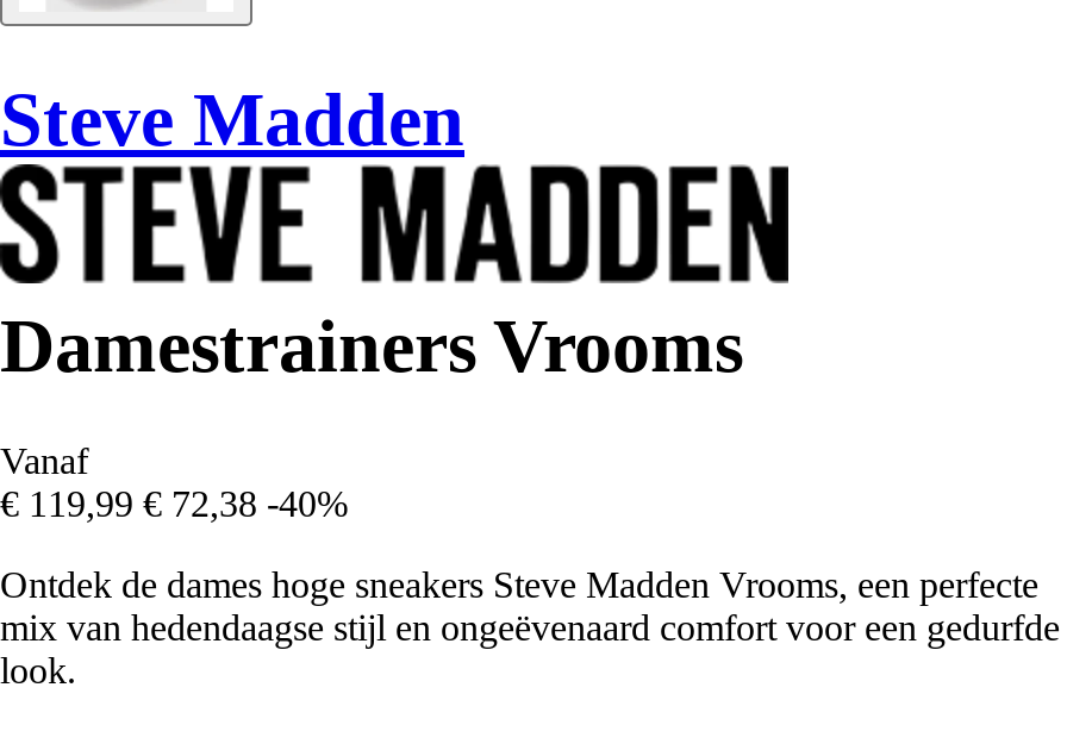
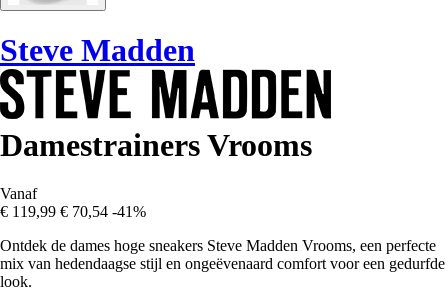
[0,485,348,525] € 119,99 € 72,38 -40% -> [0,203,146,220] € 119,99 € 70,54 -41%

